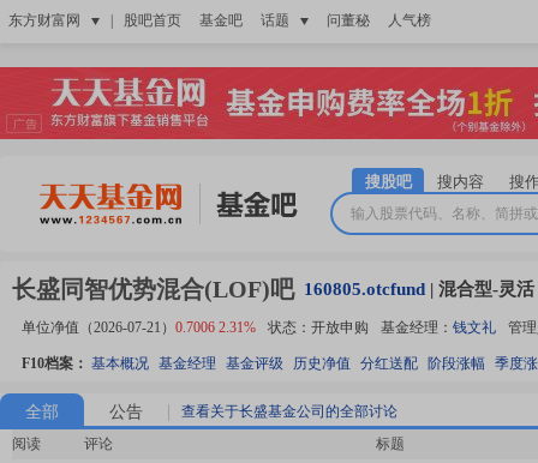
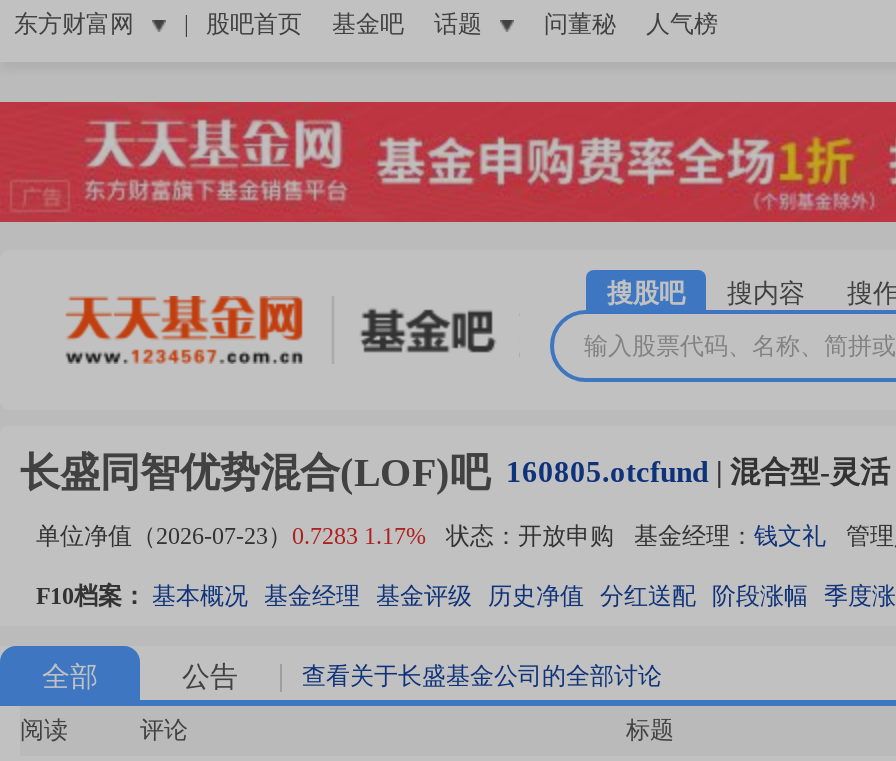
[22,319,256,336] 单位净值（2026-07-21）0.7006 2.31% -> [36,522,426,550] 单位净值（2026-07-23）0.7283 1.17%

